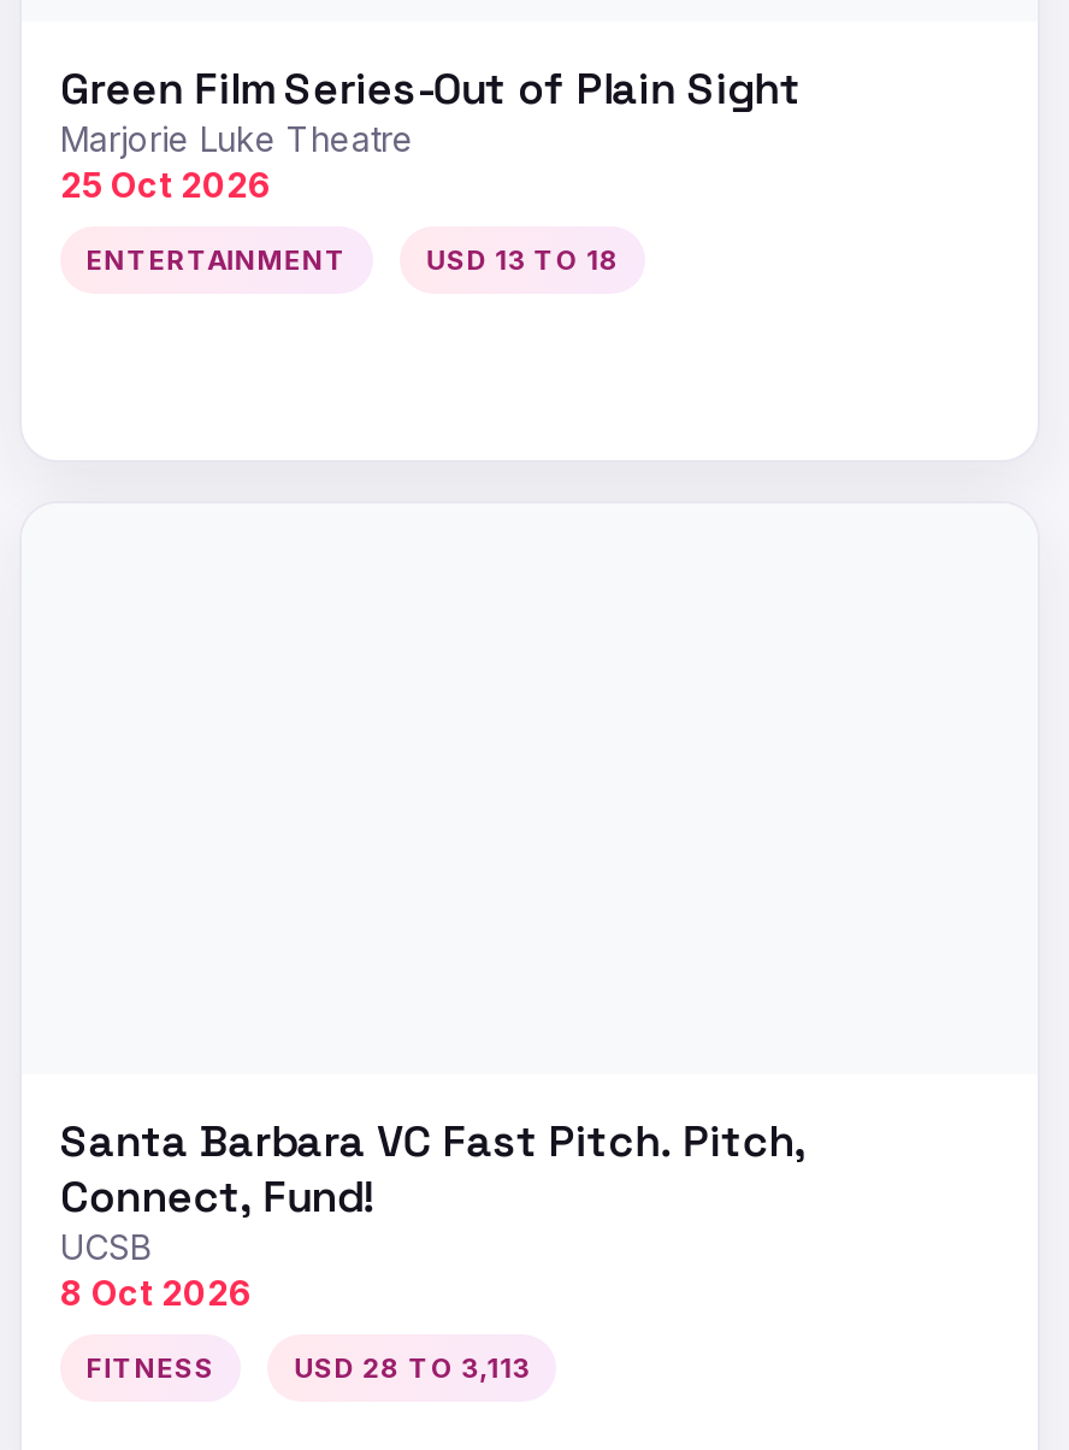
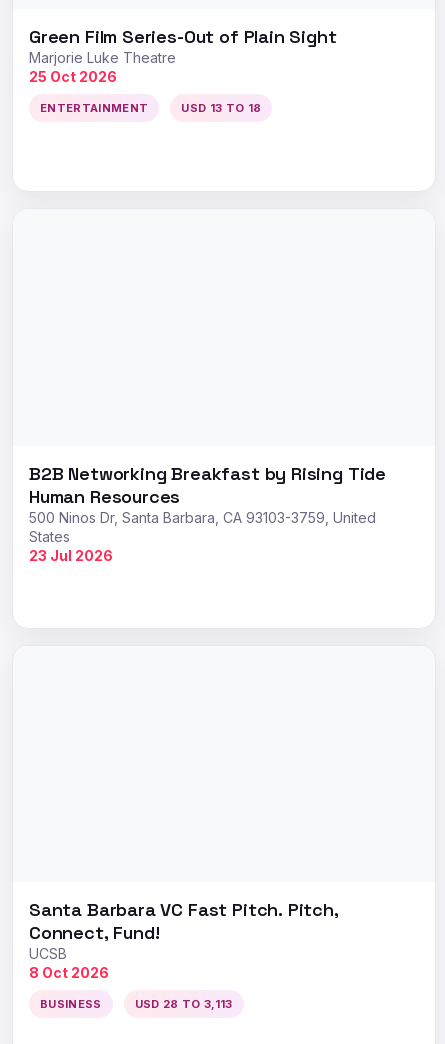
none -> [29,461,386,563] B2B Networking Breakfast by Rising Tide | Human Resources | 500 Ninos Dr, Santa Barbara, CA 93103-3759, United | States | 23 Jul 2026
[87,1350,215,1384] FITNESS -> [40,997,102,1011] BUSINESS

